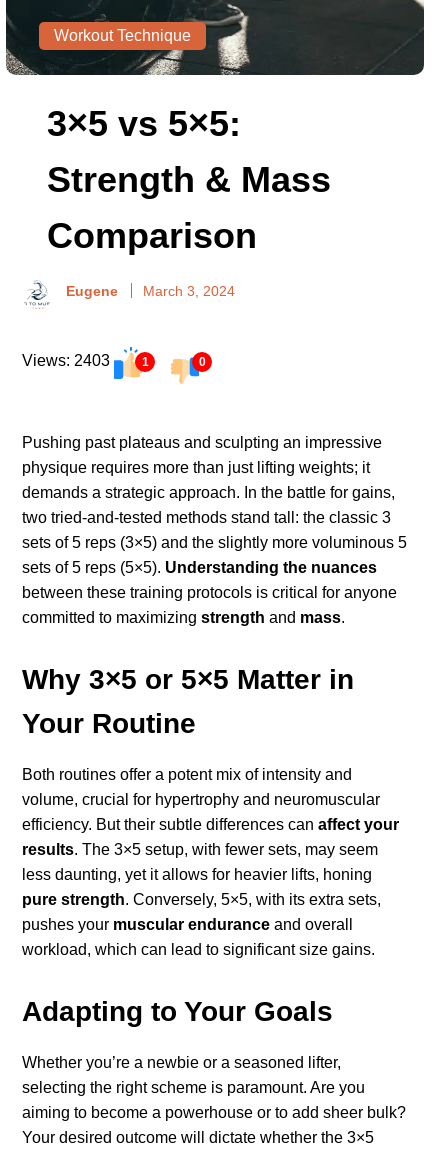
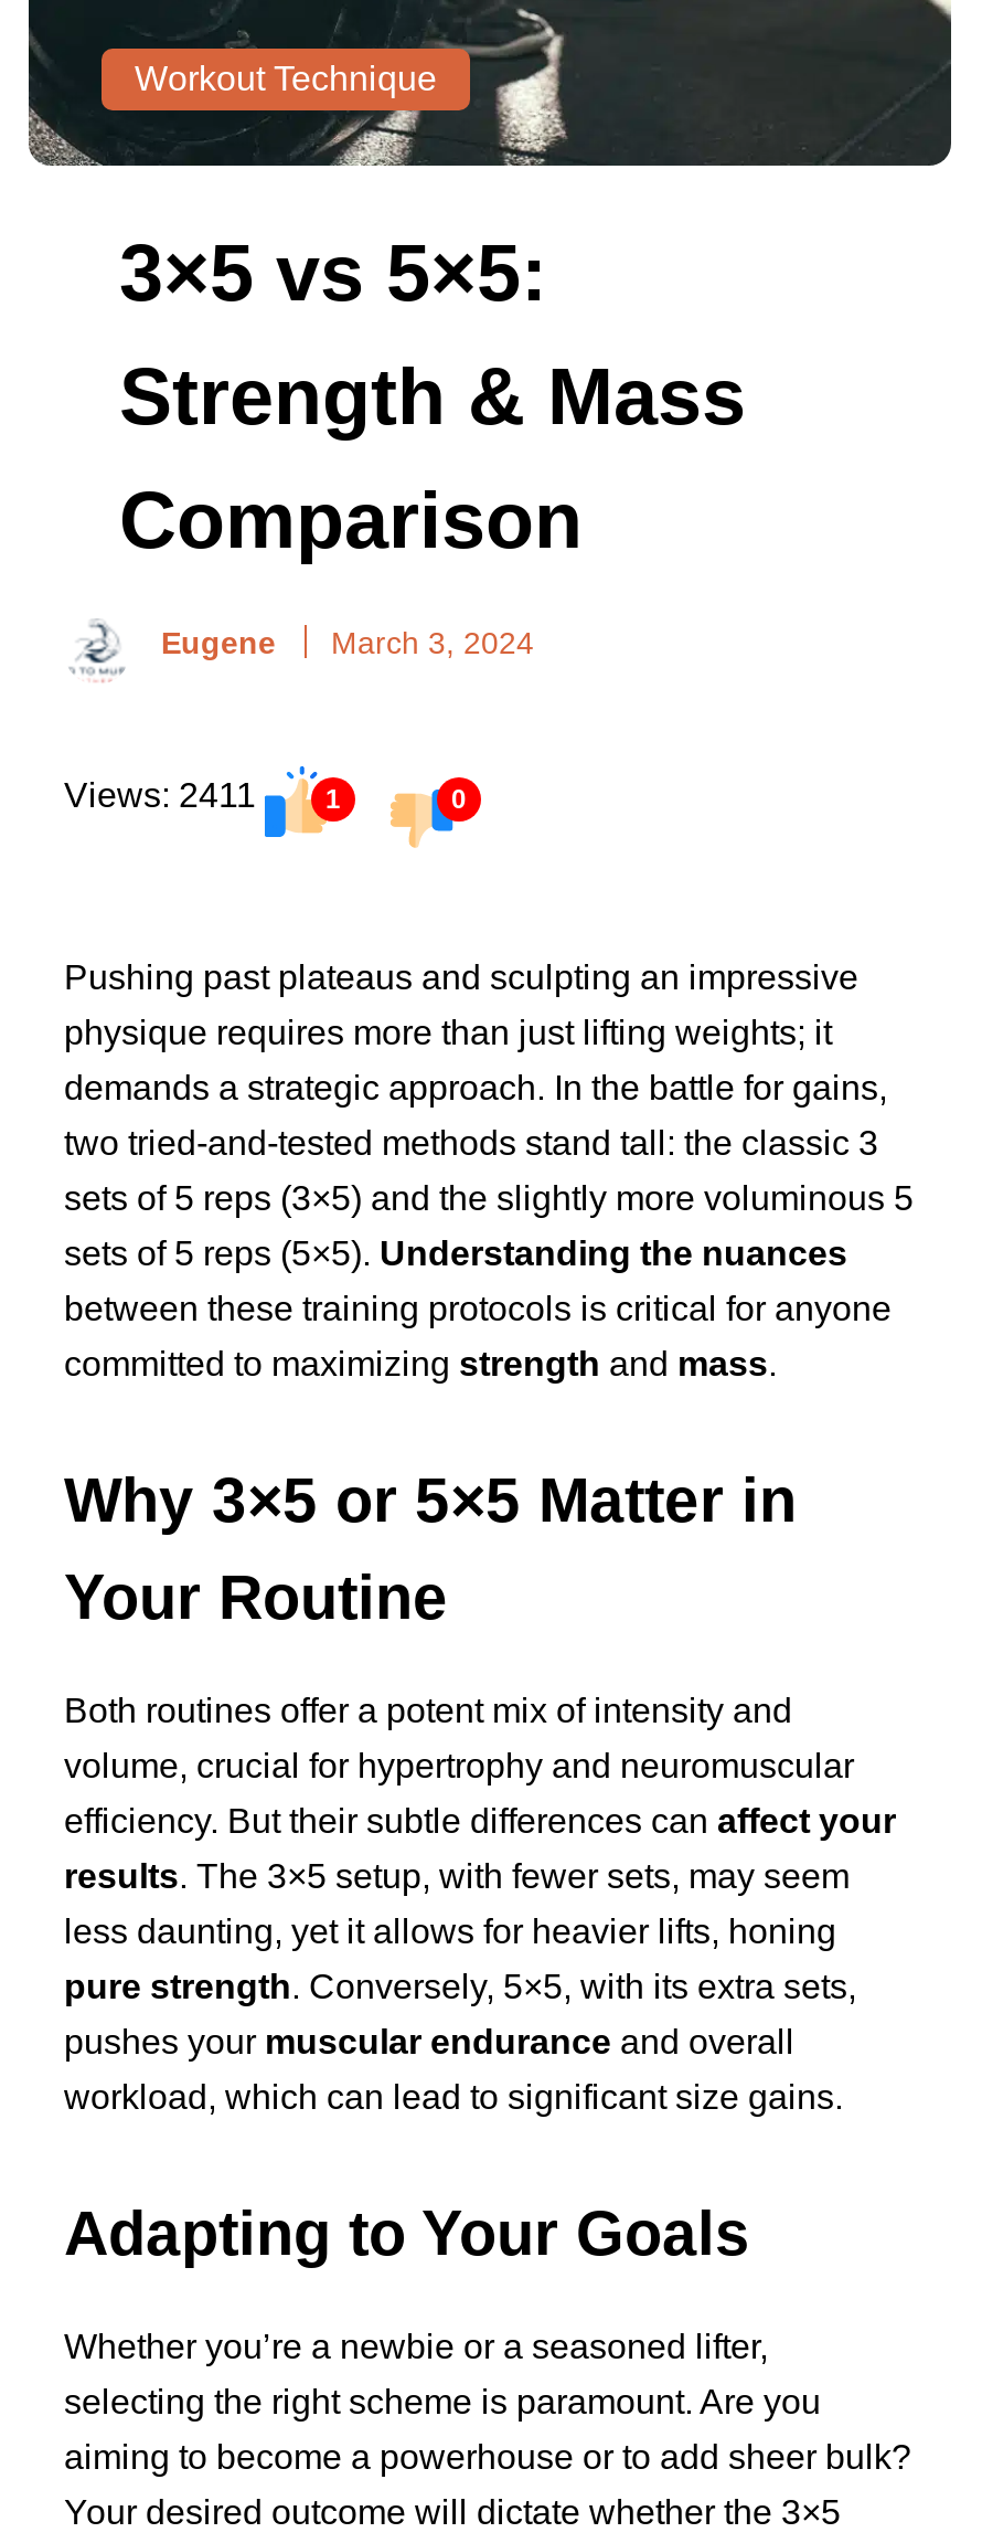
[22,352,110,369] Views: 2403 -> [64,777,256,814] Views: 2411

